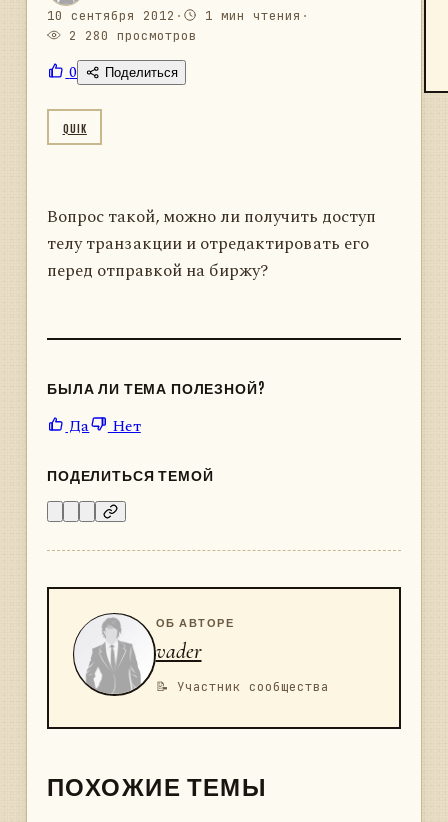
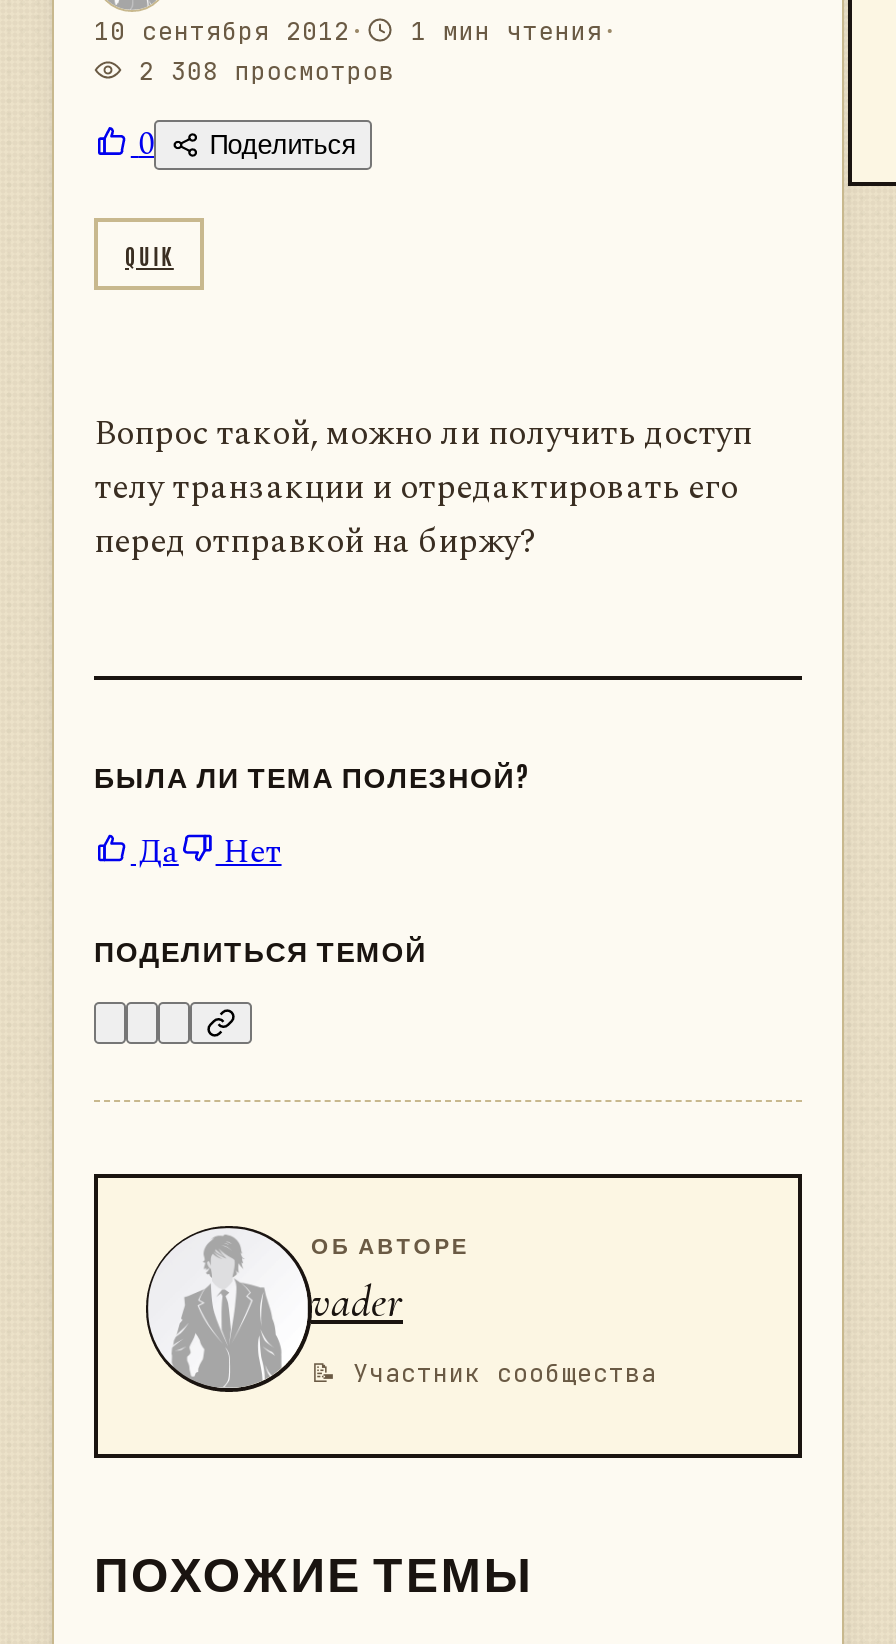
[61,27,197,44] 2 280 просмотров -> [123,54,395,88] 2 308 просмотров

